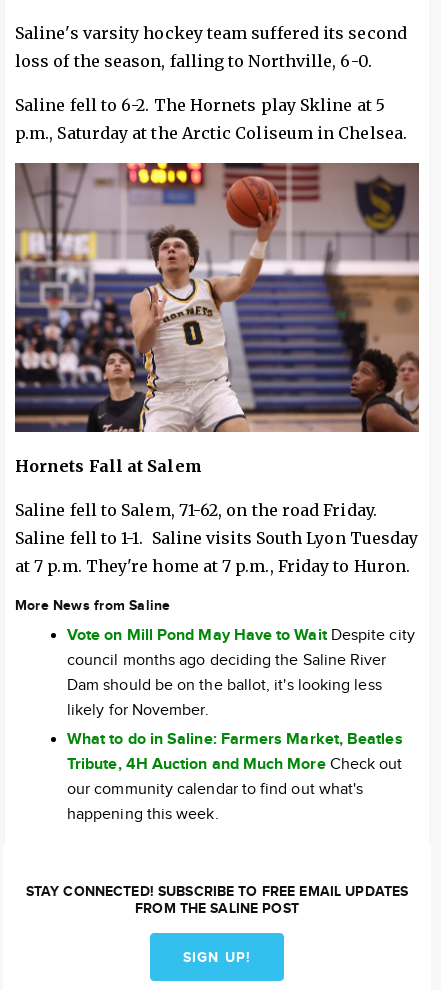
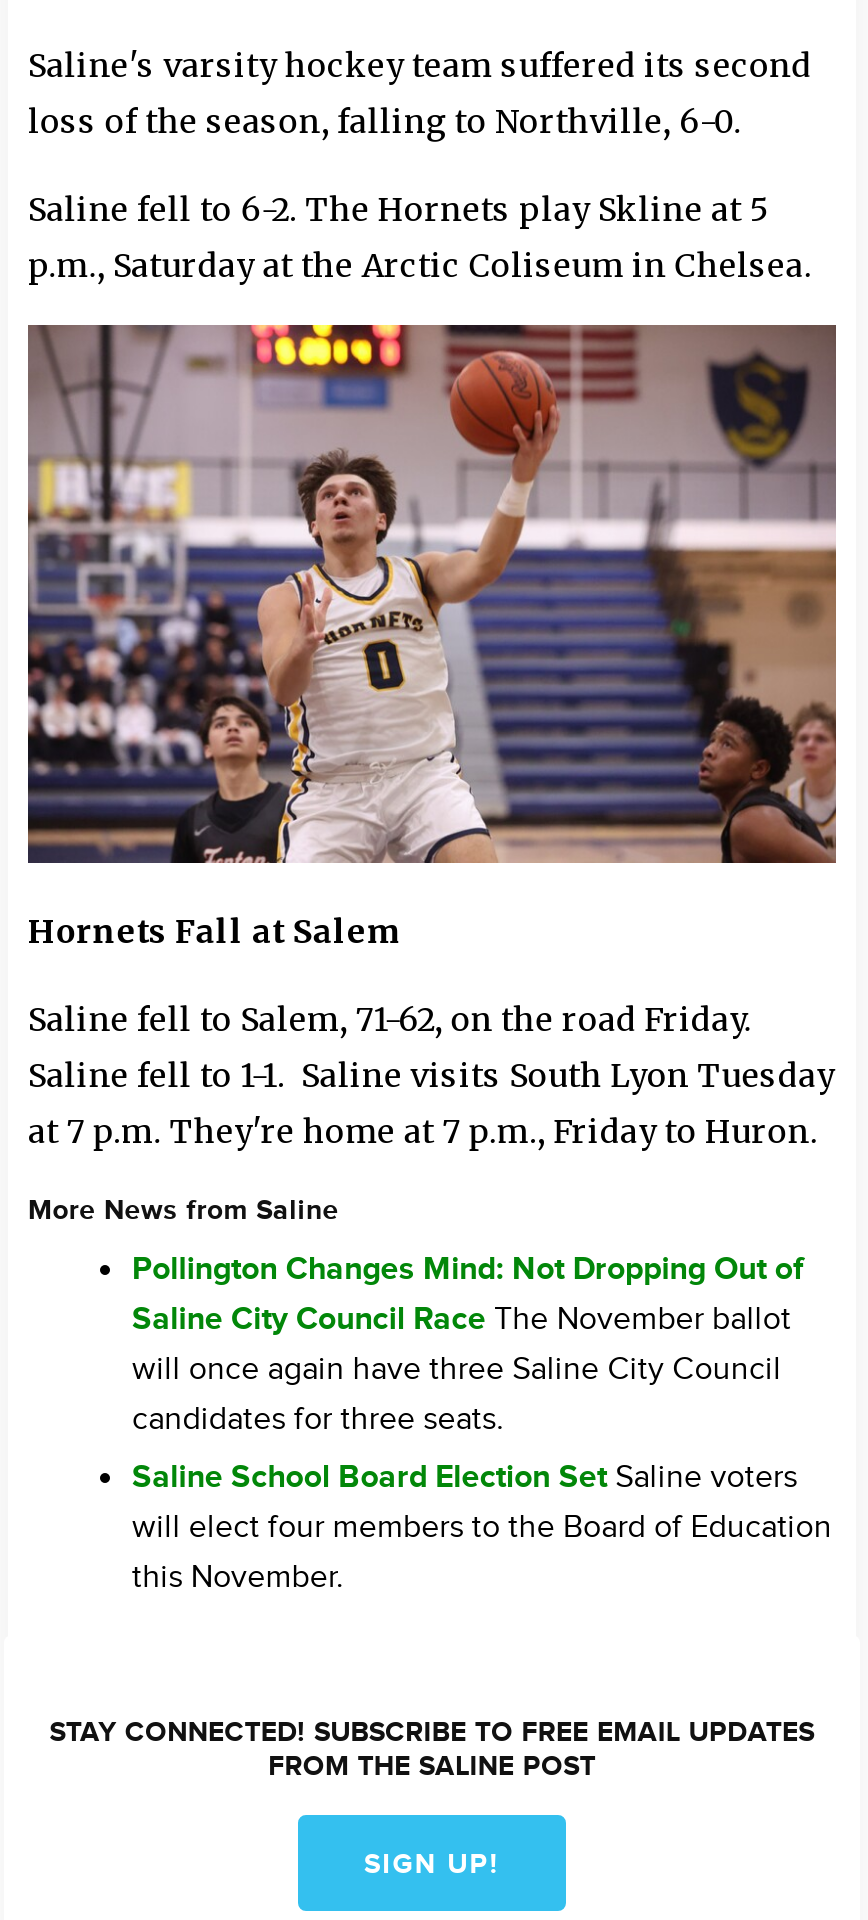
[67,626,415,720] Vote on Mill Pond May Have to Wait Despite city | council months ago deciding the Saline River | Dam should be on the ballot, it's looking less | likely for November. -> [132,1252,803,1440] Pollington Changes Mind: Not Dropping Out of | Saline City Council Race The November ballot | will once again have three Saline City Council | candidates for three seats.
[67,730,403,824] What to do in Saline: Farmers Market, Beatles | Tribute, 4H Auction and Much More Check out | our community calendar to find out what's | happening this week. -> [132,1460,832,1598] Saline School Board Election Set Saline voters | will elect four members to the Board of Education | this November.

